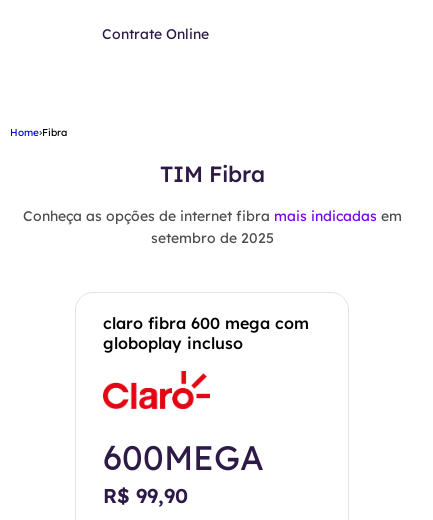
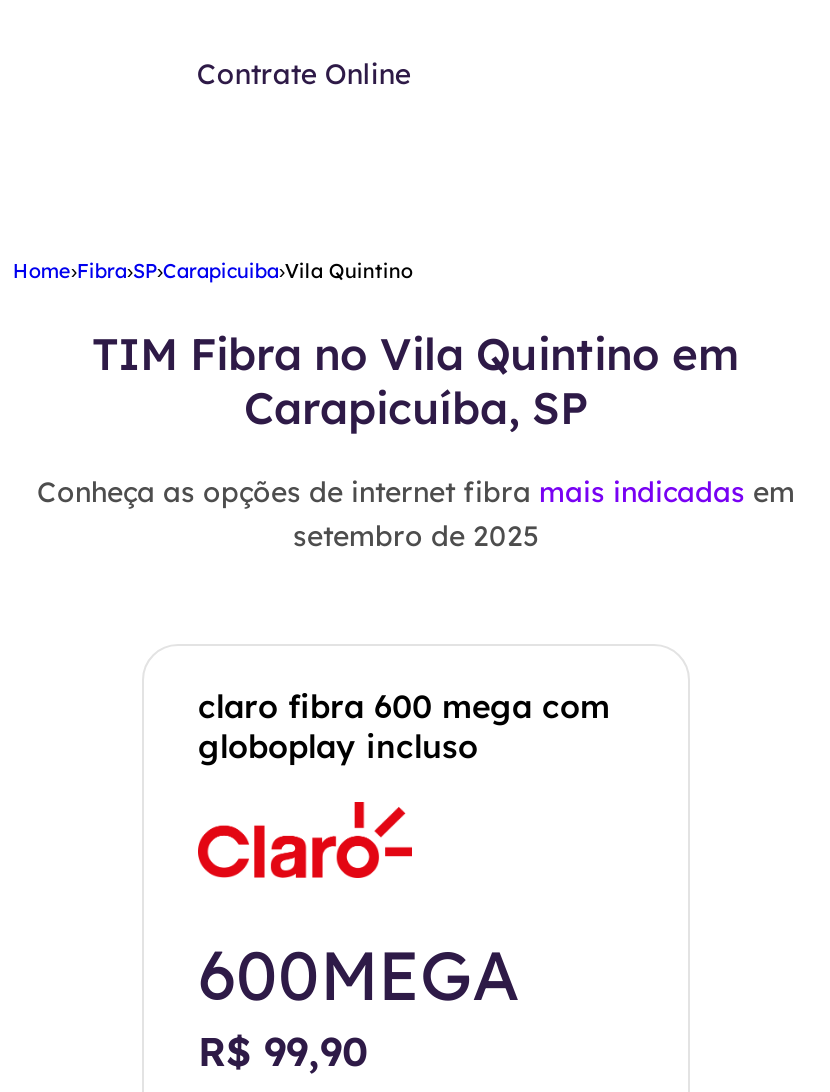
[10,126,67,139] Home›Fibra -> [13,258,413,284] Home›Fibra›SP›Carapicuiba›Vila Quintino
[159,160,264,188] TIM Fibra -> [92,326,740,436] TIM Fibra no Vila Quintino em | Carapicuíba, SP

